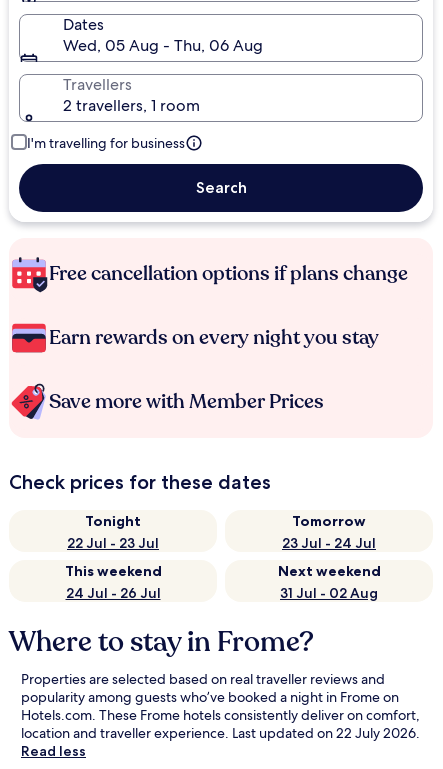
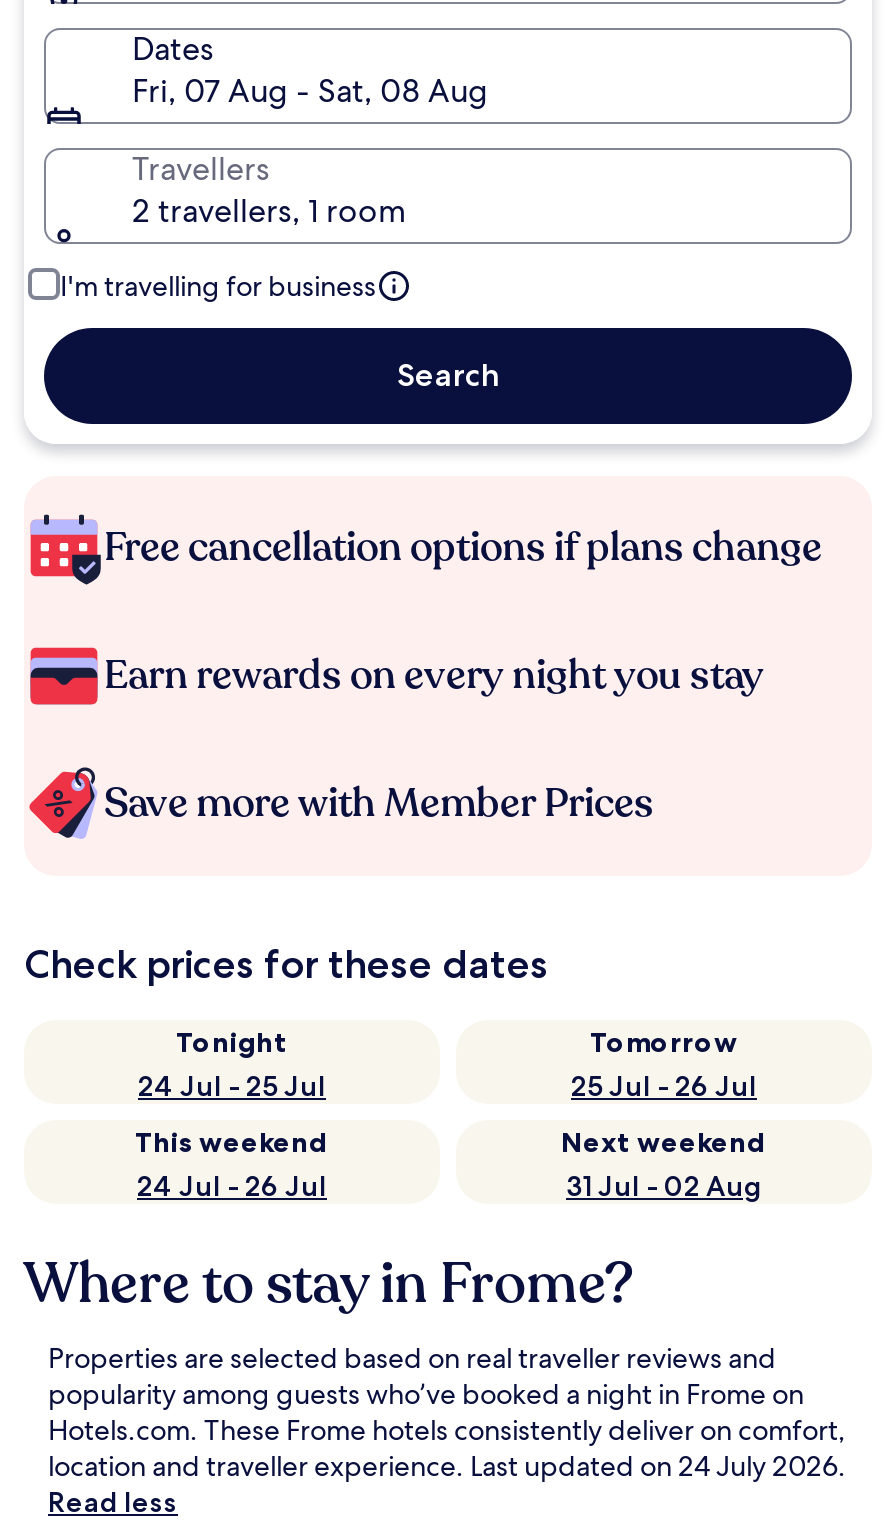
[63,35,263,56] Wed, 05 Aug - Thu, 06 Aug -> [132,70,488,112] Fri, 07 Aug - Sat, 08 Aug
[67,534,159,552] 22 Jul - 23 Jul -> [138,1068,326,1104] 24 Jul - 25 Jul
[282,534,376,552] 23 Jul - 24 Jul -> [571,1068,757,1104] 25 Jul - 26 Jul
[21,724,420,742] location and traveller experience. Last updated on 22 July 2026. -> [48,1448,846,1484] location and traveller experience. Last updated on 24 July 2026.

